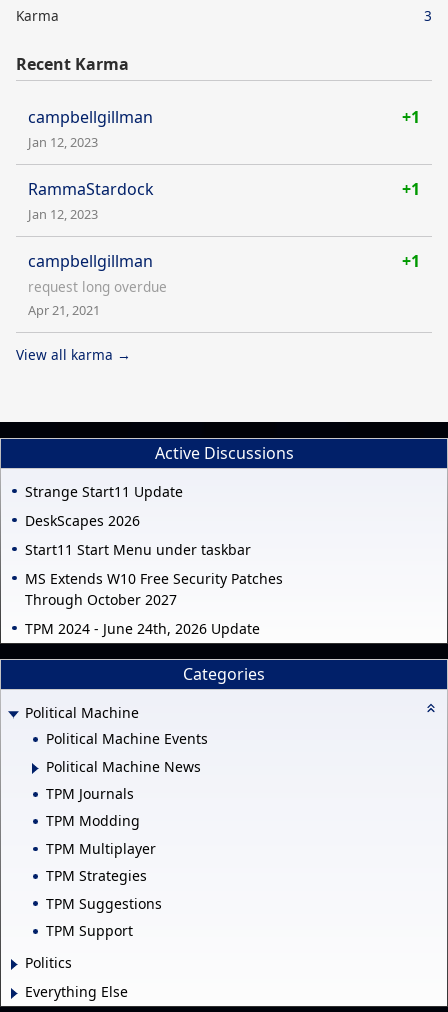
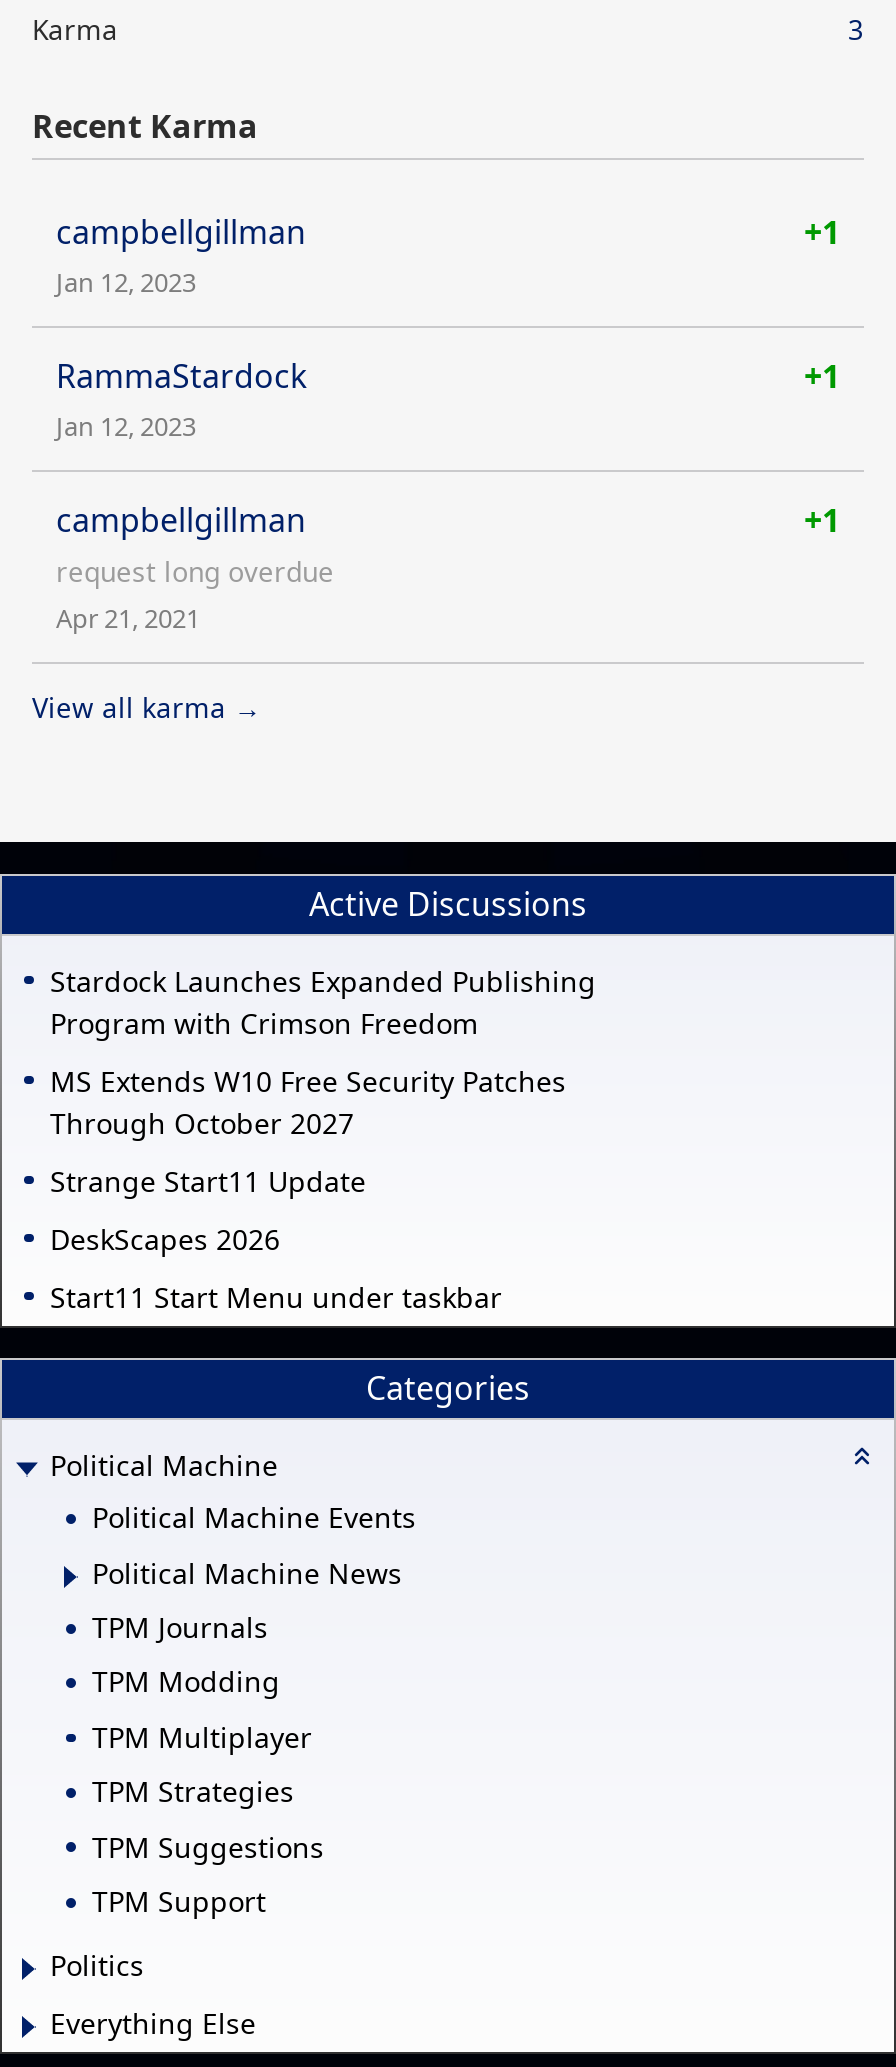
none -> [50,961,596,1041] Stardock Launches Expanded Publishing | Program with Crimson Freedom
moved [25,482,251,559] -> [50,1161,502,1315]: Strange Start11 Update | DeskScapes 2026 | Start11 Start Menu under taskbar
moved [25,569,283,609] -> [50,1061,566,1141]: MS Extends W10 Free Security Patches | Through October 2027
[25,619,260,638] TPM 2024 - June 24th, 2026 Update -> none

